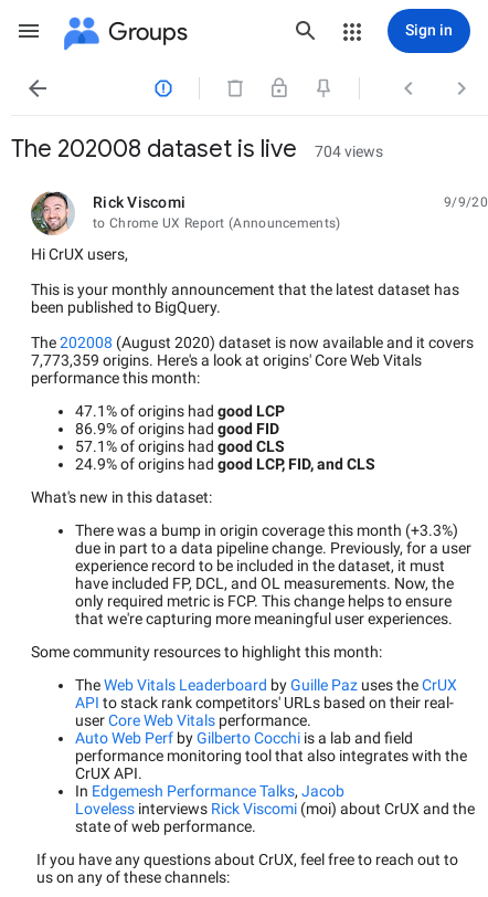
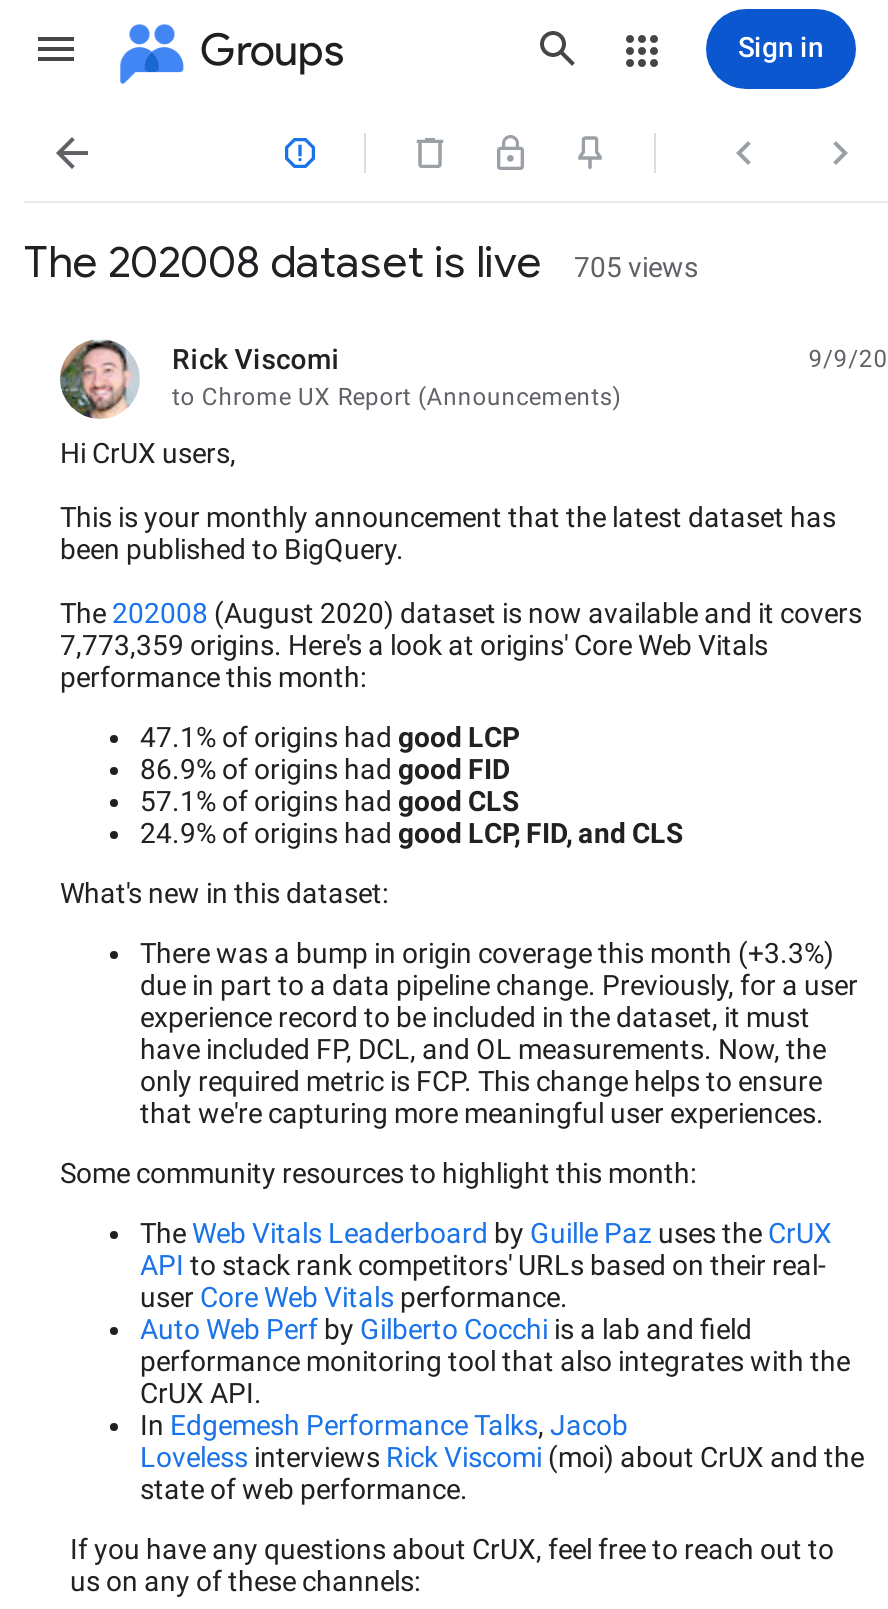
[11,134,383,163] The 202008 dataset is live 704 views -> [24,235,698,289] The 202008 dataset is live 705 views

